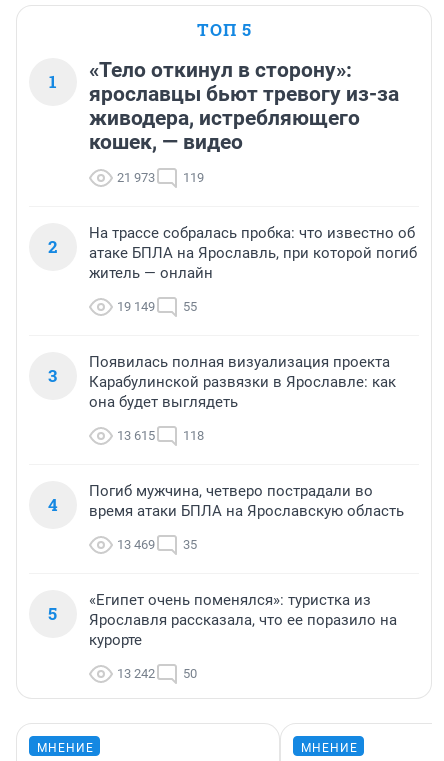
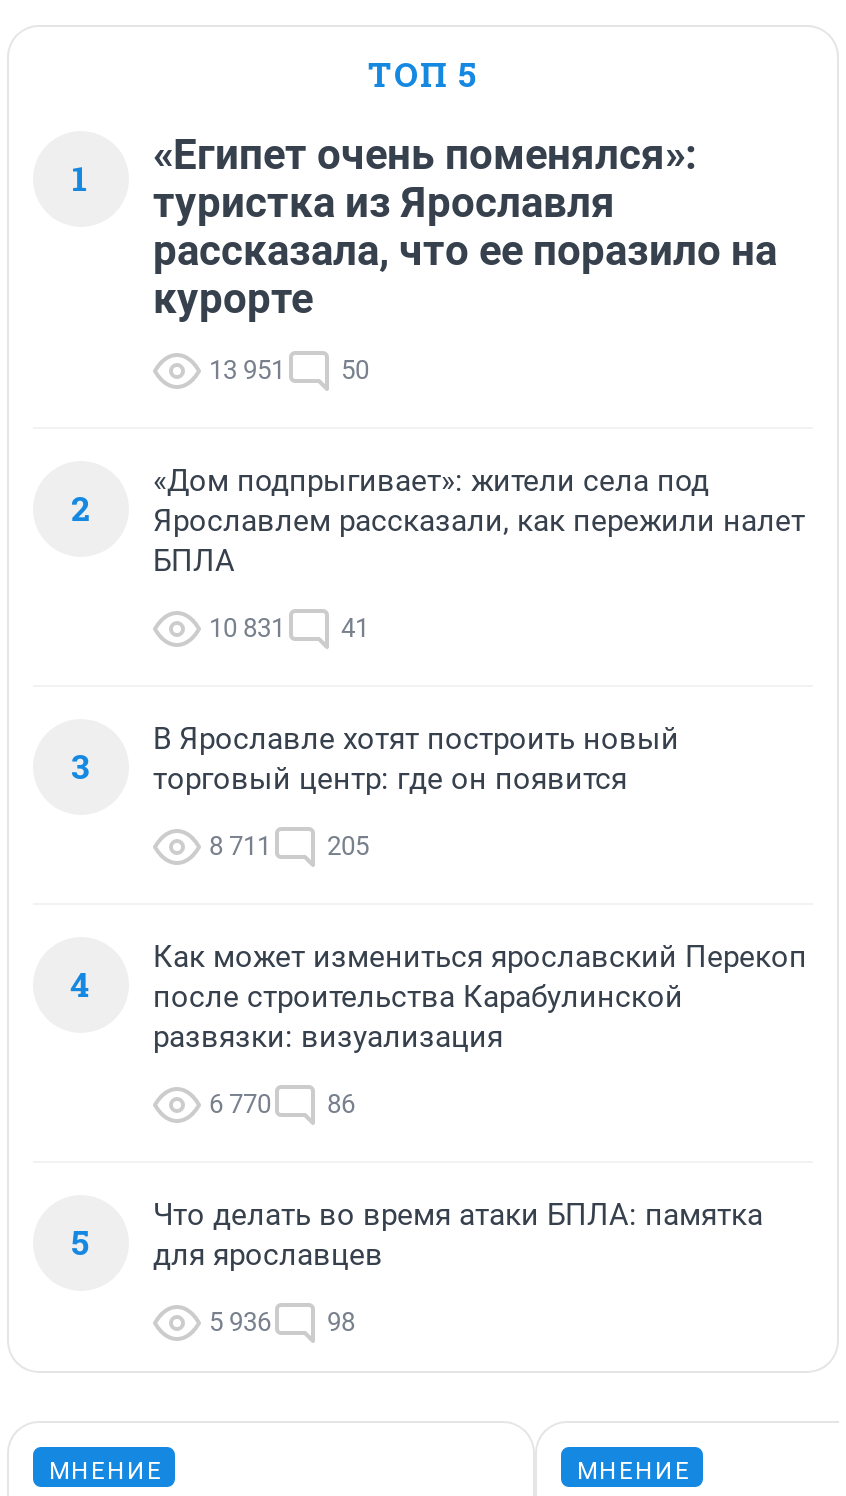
[89,58,399,154] «Тело откинул в сторону»: | ярославцы бьют тревогу из-за | живодера, истребляющего | кошек, — видео -> [153,130,777,322] «Египет очень поменялся»: | туристка из Ярославля | рассказала, что ее поразило на | курорте
[117,170,204,185] 21 973 | 119 -> [209,354,369,384] 13 951 | 50
[89,224,417,282] На трассе собралась пробка: что известно об | атаке БПЛА на Ярославль, при которой погиб | житель — онлайн -> [153,462,805,578] «Дом подпрыгивает»: жители села под | Ярославлем рассказали, как пережили налет | БПЛА
[117,299,197,314] 19 149 | 55 -> [209,612,369,642] 10 831 | 41
[89,353,396,411] Появилась полная визуализация проекта | Карабулинской развязки в Ярославле: как | она будет выглядеть -> [153,720,679,796] В Ярославле хотят построить новый | торговый центр: где он появится
[117,428,204,443] 13 615 | 118 -> [209,830,369,860] 8 711 | 205
[89,482,404,520] Погиб мужчина, четверо пострадали во | время атаки БПЛА на Ярославскую область -> [153,938,807,1054] Как может измениться ярославский Перекоп | после строительства Карабулинской | развязки: визуализация
[117,537,197,552] 13 469 | 35 -> [209,1088,355,1118] 6 770 | 86
[89,591,397,649] «Египет очень поменялся»: туристка из | Ярославля рассказала, что ее поразило на | курорте -> [153,1196,763,1272] Что делать во время атаки БПЛА: памятка | для ярославцев
[117,666,197,681] 13 242 | 50 -> [209,1306,355,1336] 5 936 | 98

